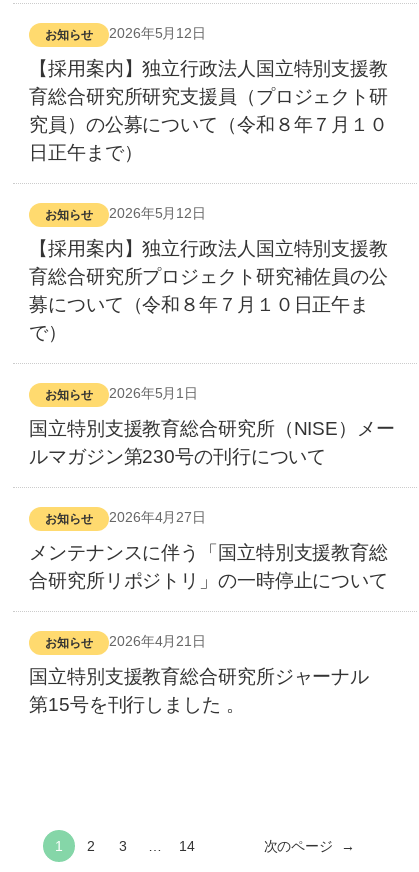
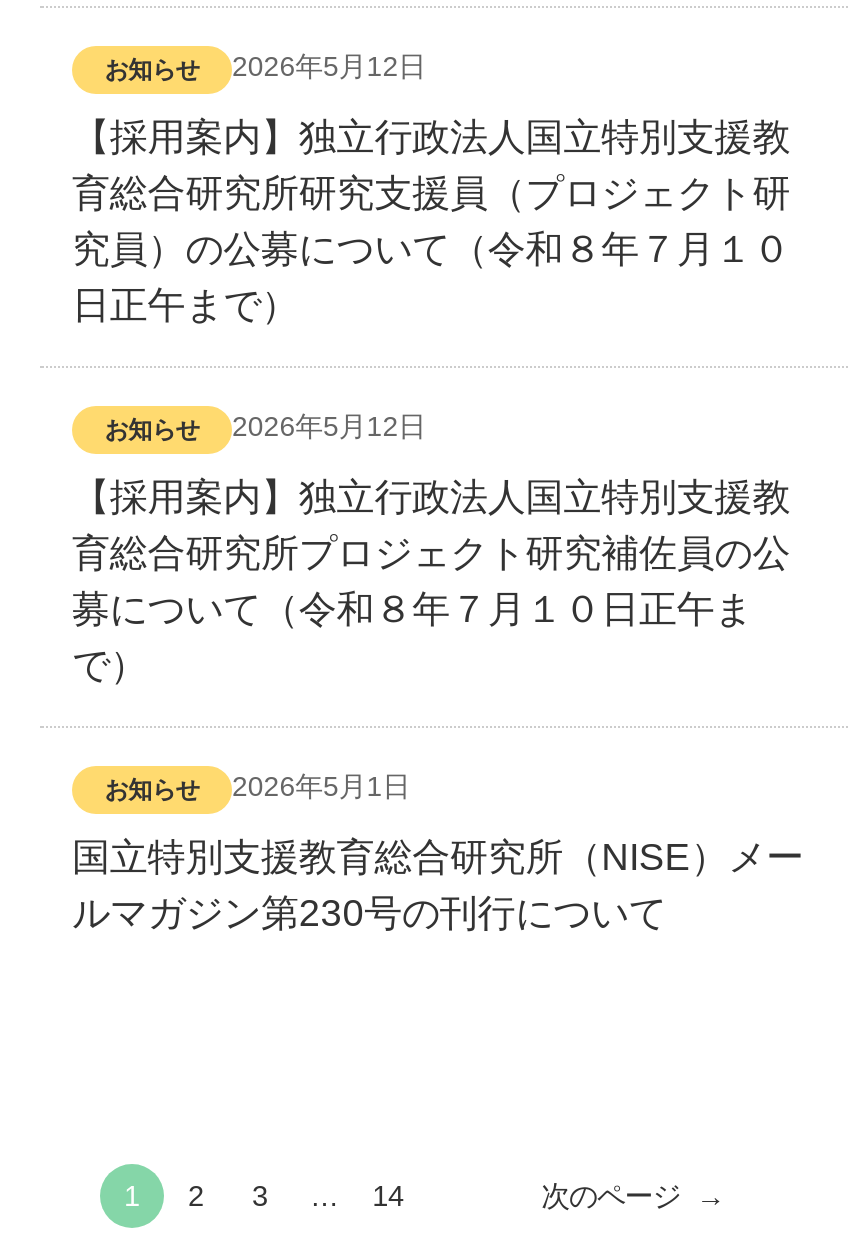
[29,509,388,715] 2026年4月27日 | お知らせ | メンテナンスに伴う「国立特別支援教育総 | 合研究所リポジトリ」の一時停止について | 2026年4月21日 | お知らせ | 国立特別支援教育総合研究所ジャーナル | 第15号を刊行しました 。 -> none

